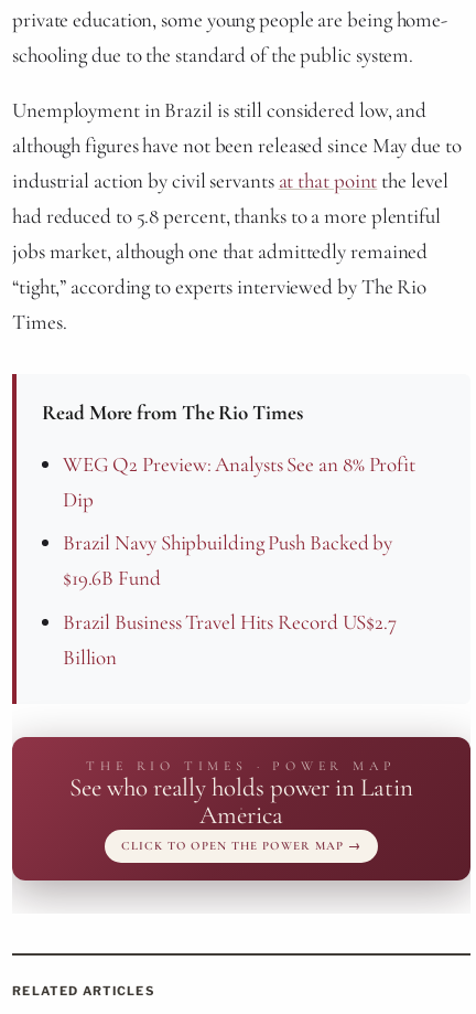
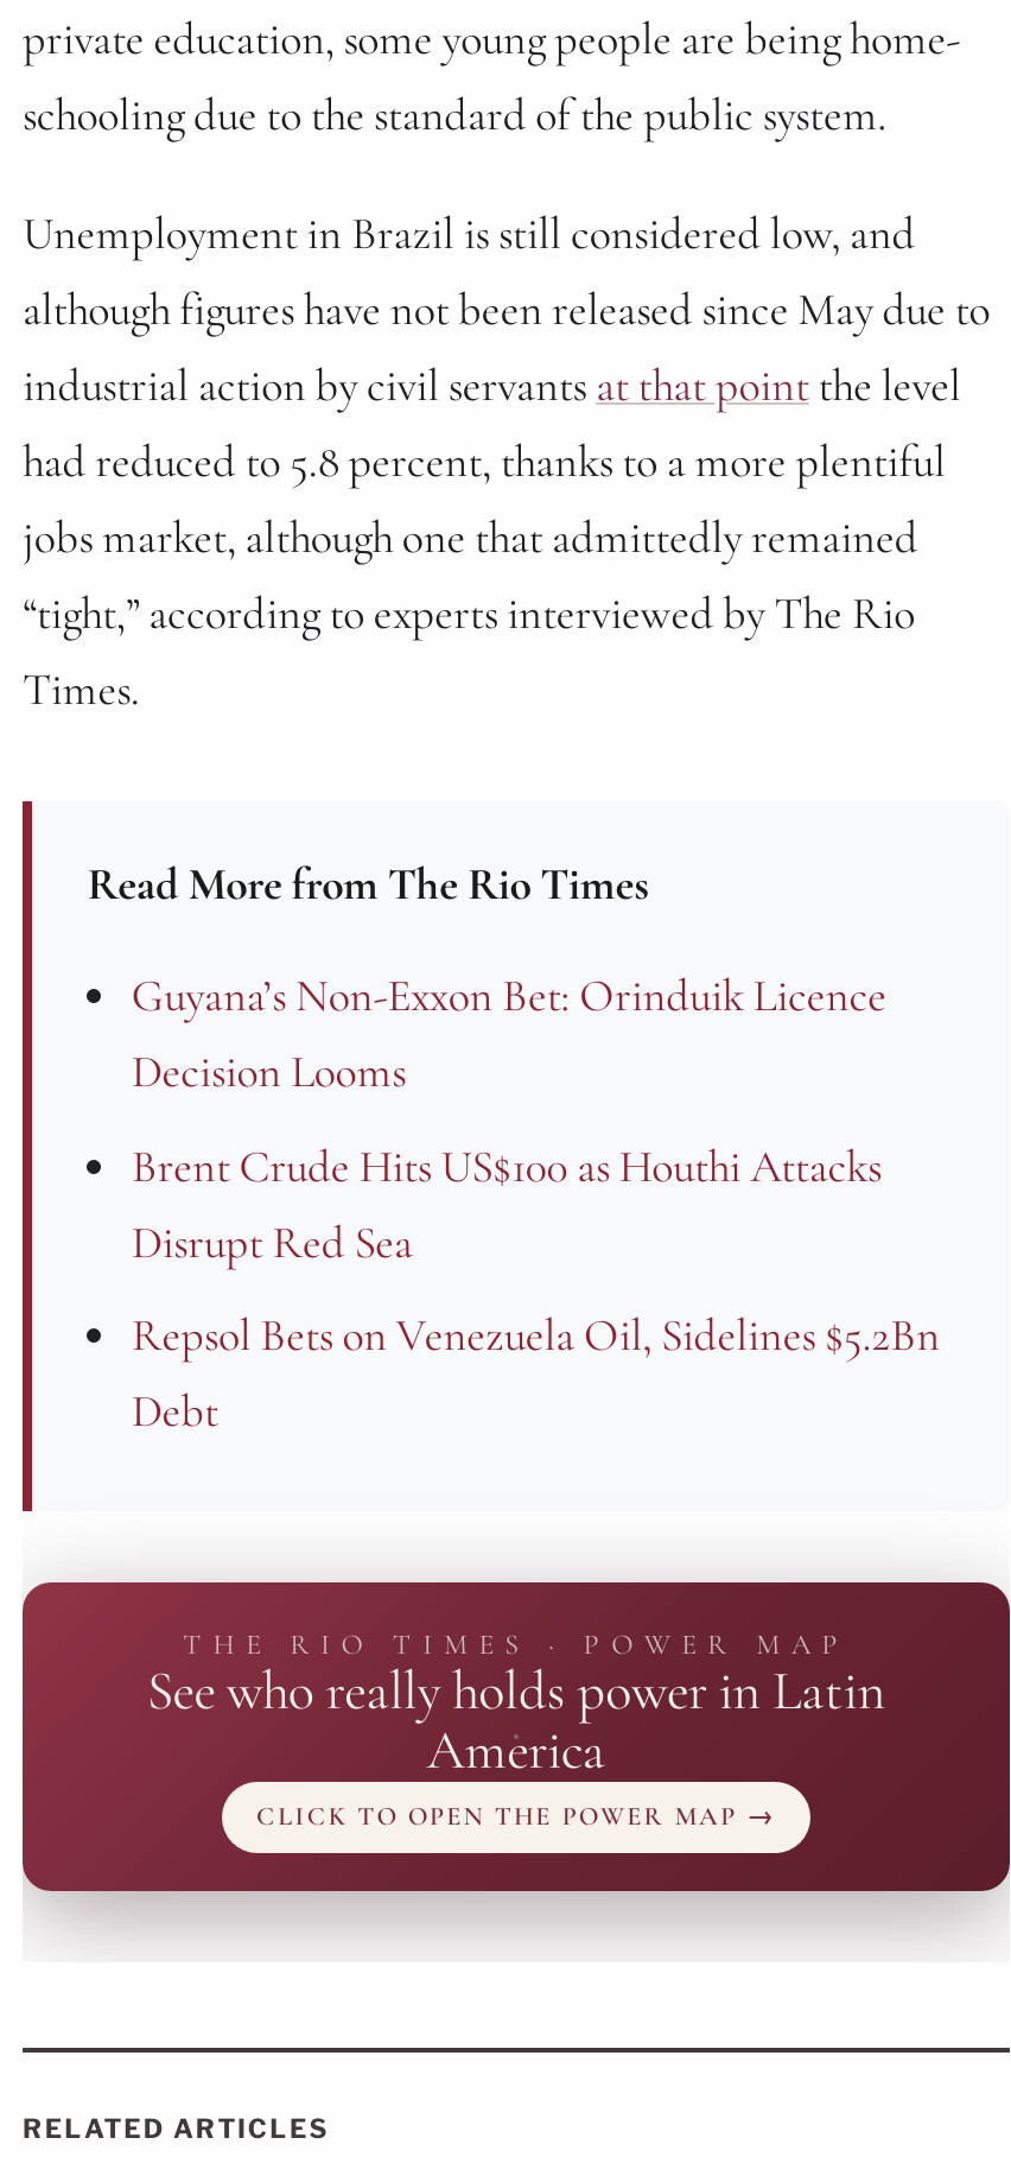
[63,451,415,512] WEG Q2 Preview: Analysts See an 8% Profit | Dip -> [131,968,886,1099] Guyana’s Non-Exxon Bet: Orinduik Licence | Decision Looms
[63,530,392,591] Brazil Navy Shipbuilding Push Backed by | $19.6B Fund -> [131,1138,882,1269] Brent Crude Hits US$100 as Houthi Attacks | Disrupt Red Sea
[63,609,397,670] Brazil Business Travel Hits Record US$2.7 | Billion -> [131,1308,940,1439] Repsol Bets on Venezuela Oil, Sidelines $5.2Bn | Debt

